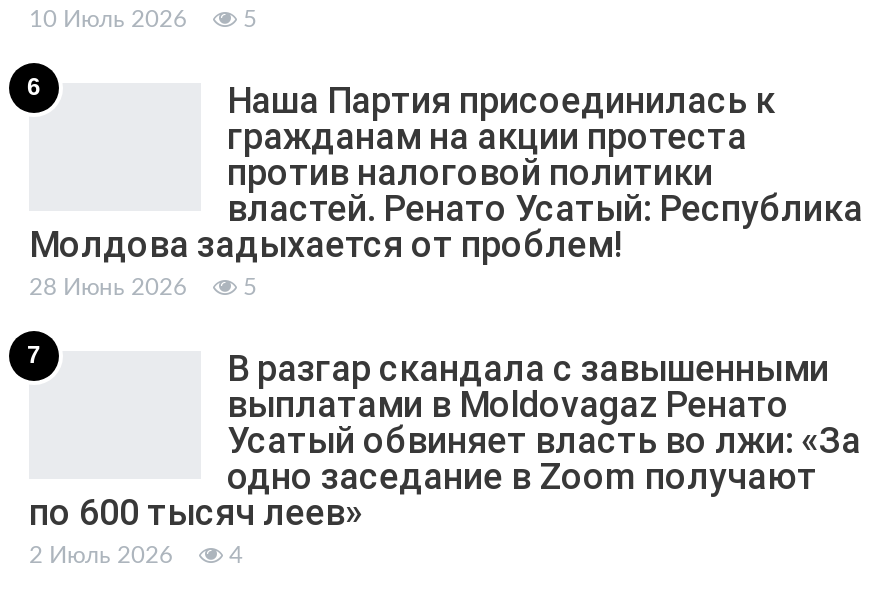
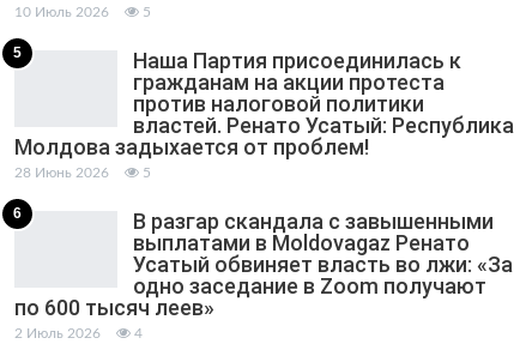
[27,74,41,102] 6 -> [13,44,22,61] 5
[27,342,41,370] 7 -> [13,205,22,222] 6

